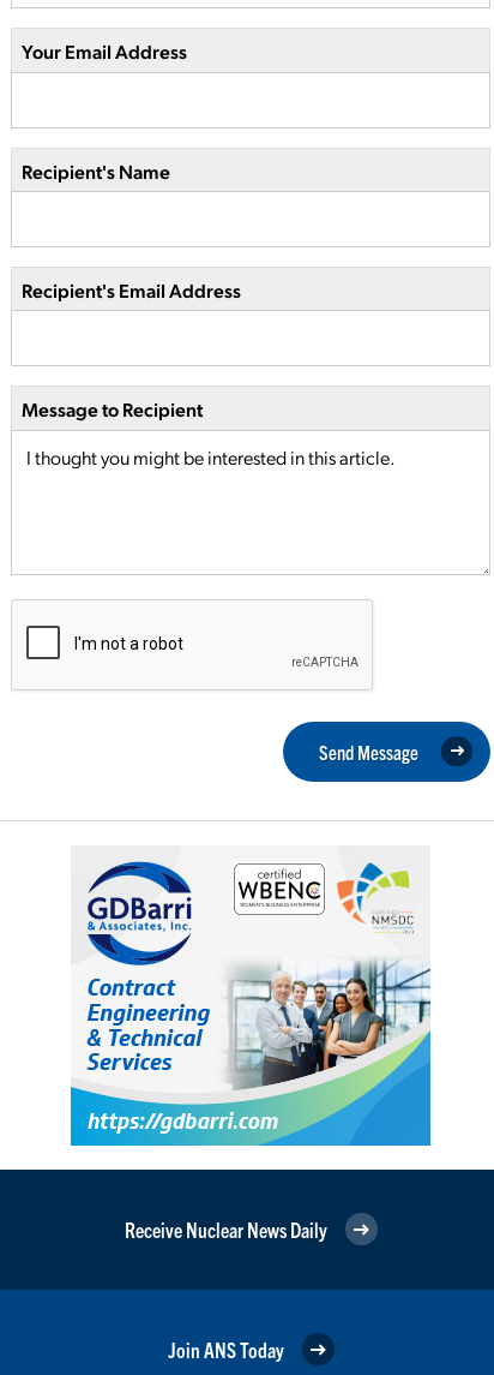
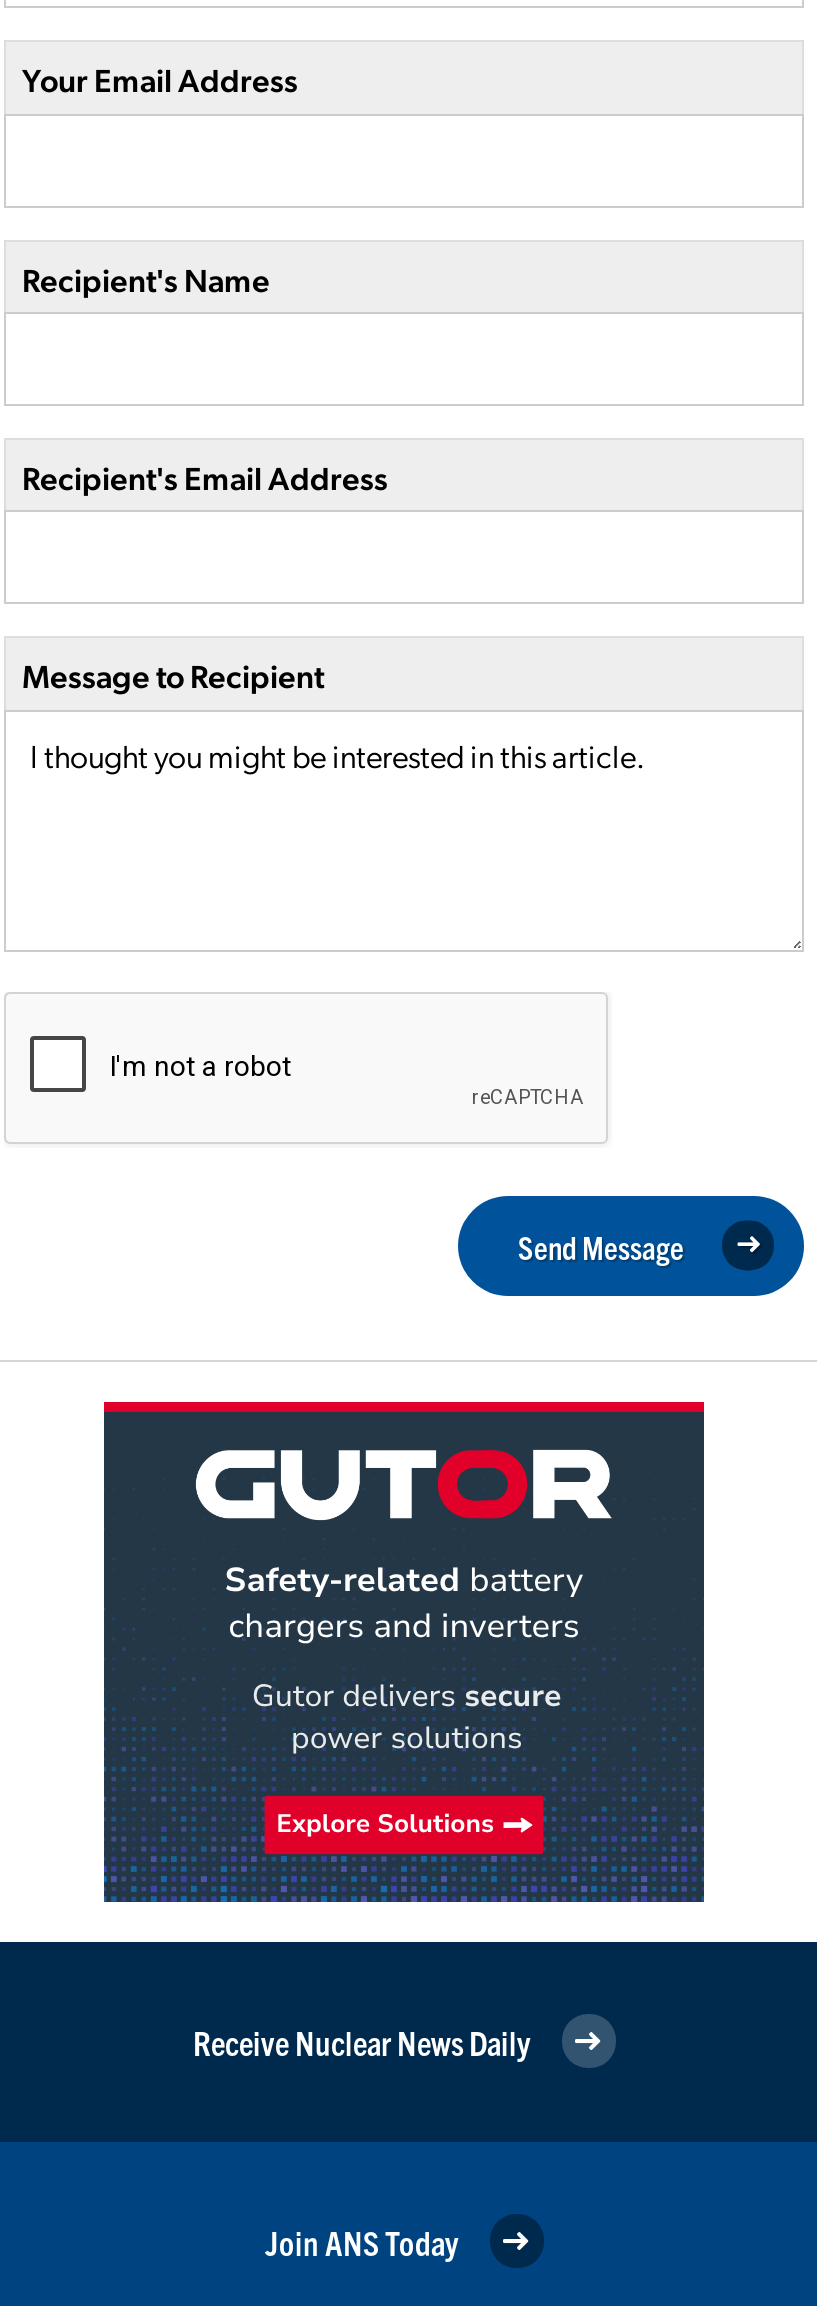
[70,845,432,1147] [image] -> [102,1400,706,1904] [image]

